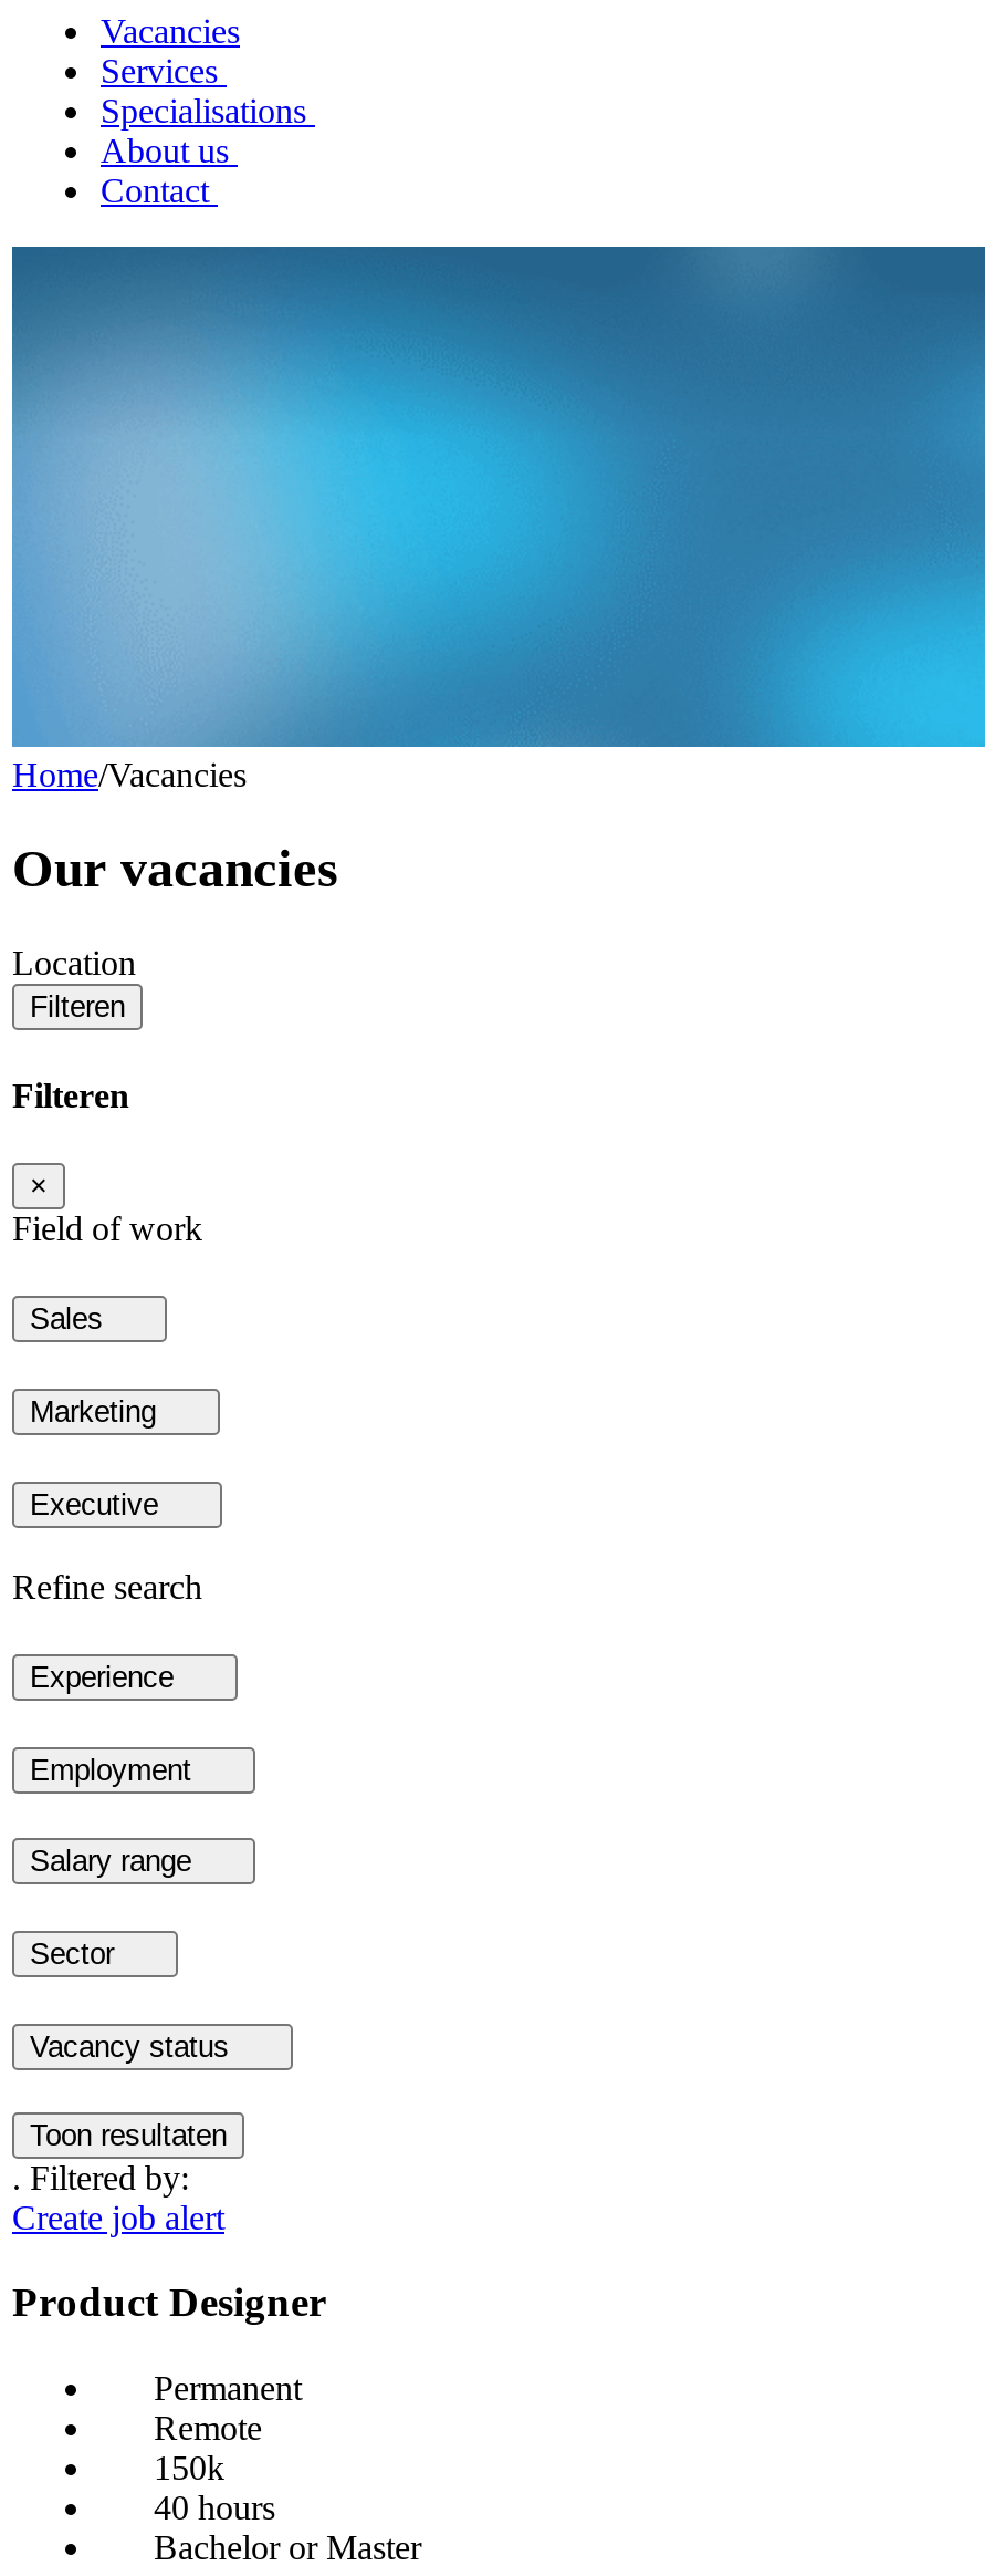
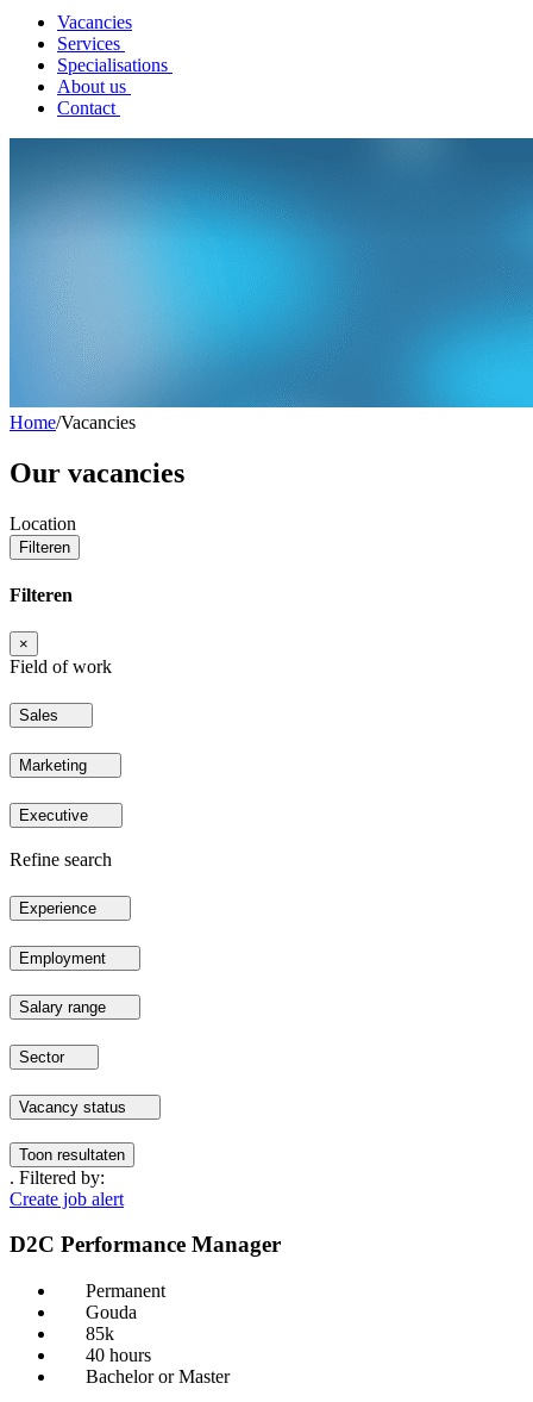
[12,2279,326,2325] Product Designer -> [10,1232,281,1257] D2C Performance Manager
[154,2409,262,2486] Remote | 150k -> [86,1302,137,1344] Gouda | 85k

